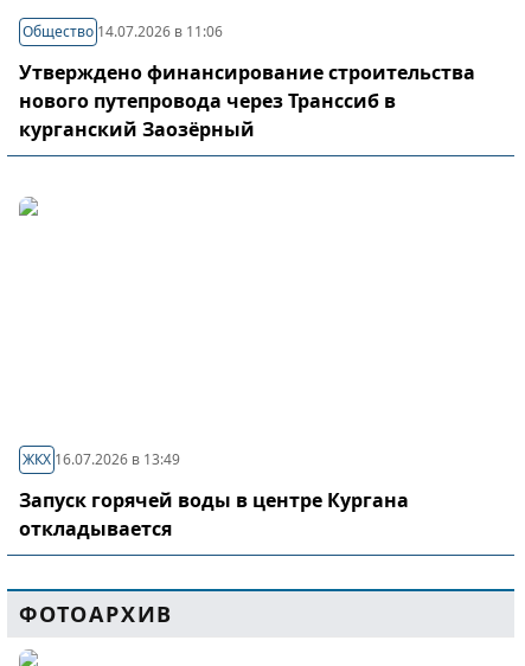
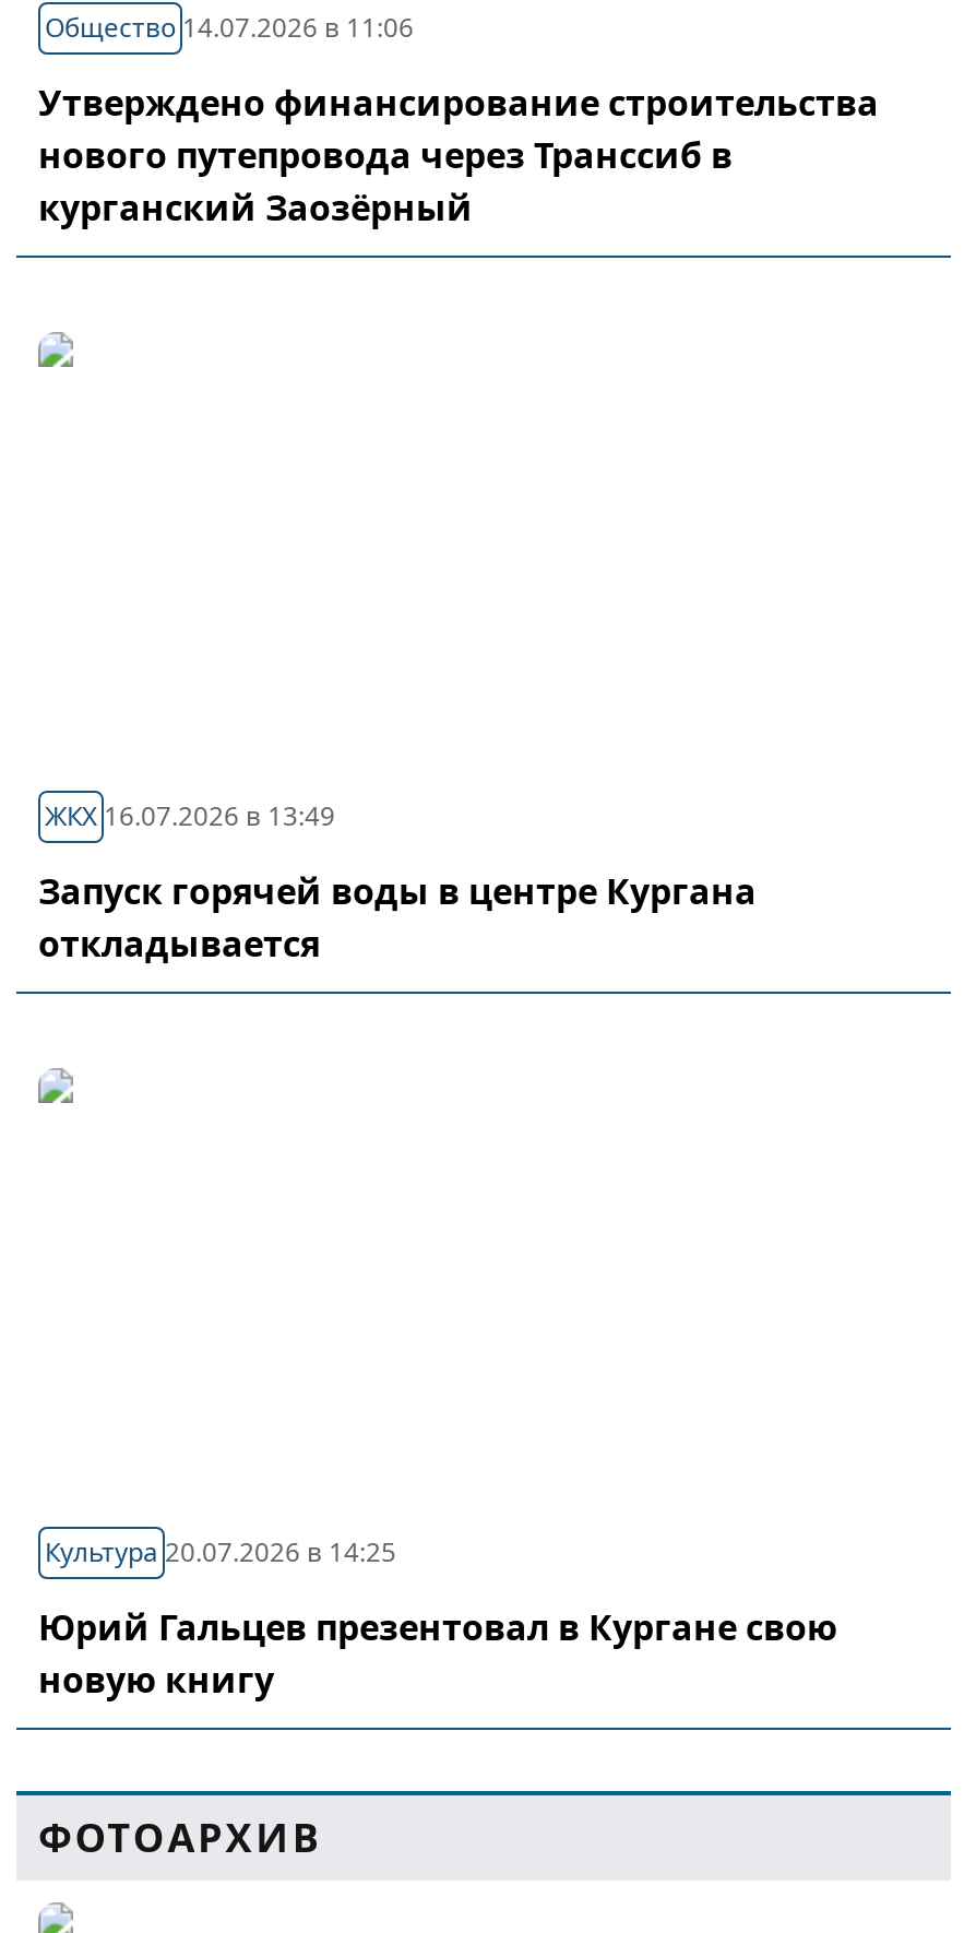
none -> [38,1533,837,1704] Культура 20.07.2026 в 14:25 | Юрий Гальцев презентовал в Кургане свою | новую книгу

